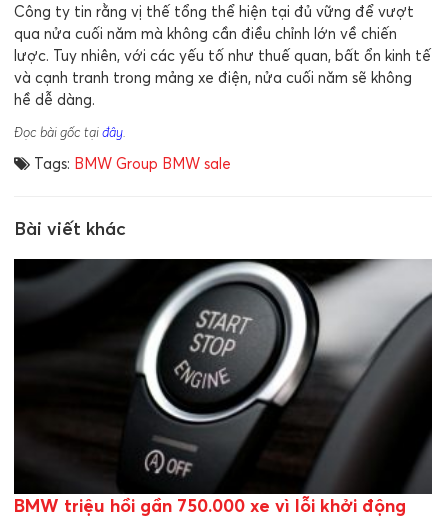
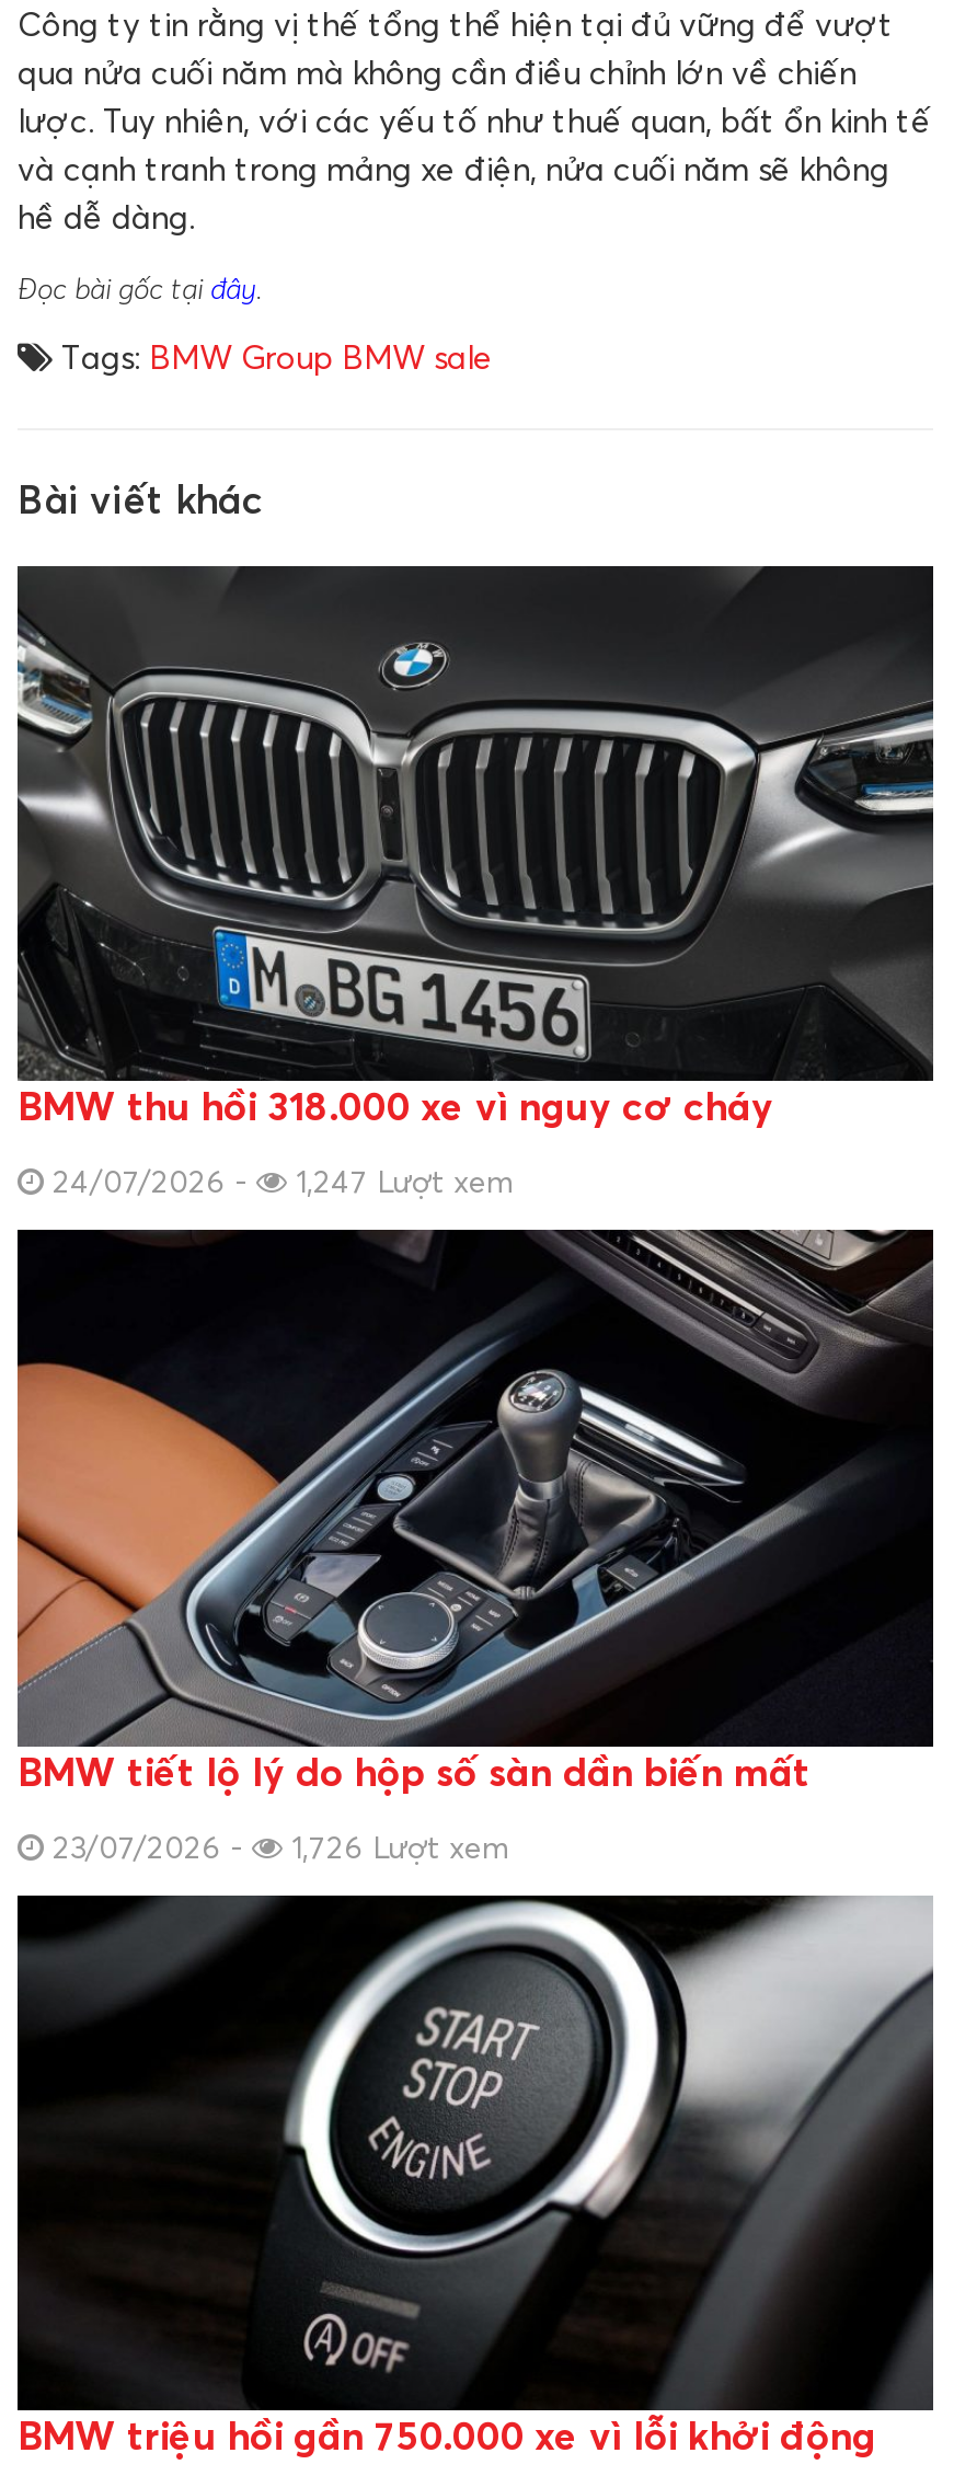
none -> [15,565,935,1200] [image] | BMW thu hồi 318.000 xe vì nguy cơ cháy | 24/07/2026 - | 1,247 Lượt xem
none -> [15,1229,935,1865] [image] | BMW tiết lộ lý do hộp số sàn dần biến mất | 23/07/2026 - | 1,726 Lượt xem

